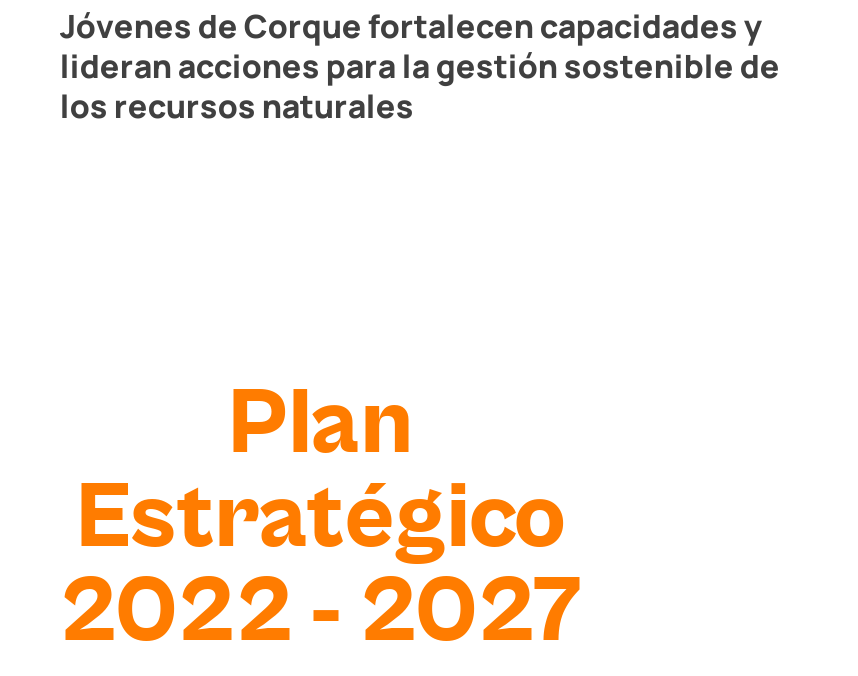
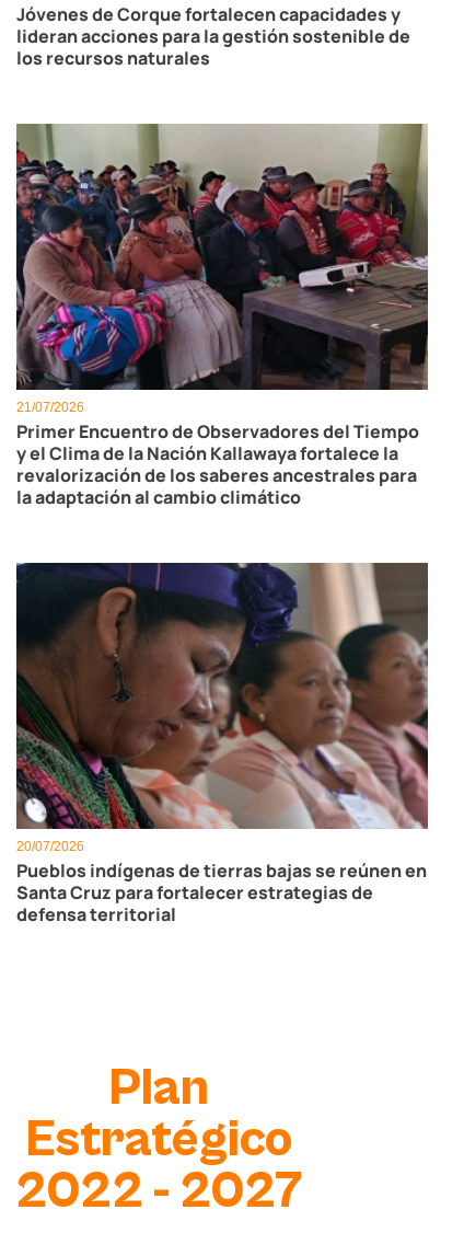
none -> [15,123,429,510] [image] | 21/07/2026 | Primer Encuentro de Observadores del Tiempo | y el Clima de la Nación Kallawaya fortalece la | revalorización de los saberes ancestrales para | la adaptación al cambio climático
none -> [15,562,429,927] [image] | 20/07/2026 | Pueblos indígenas de tierras bajas se reúnen en | Santa Cruz para fortalecer estrategias de | defensa territorial

